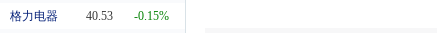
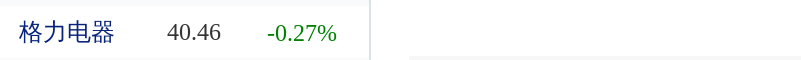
[86,9,113,23] 40.53 -> [167,18,221,46] 40.46
[134,9,169,23] -0.15% -> [267,18,337,46] -0.27%

